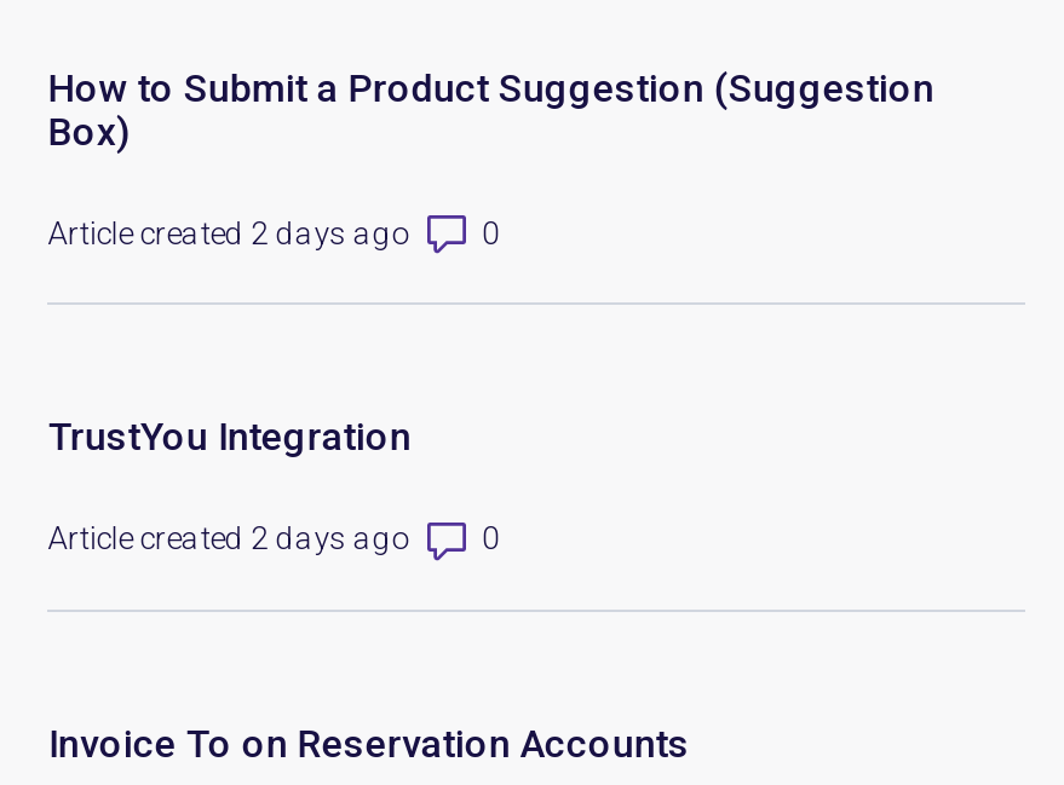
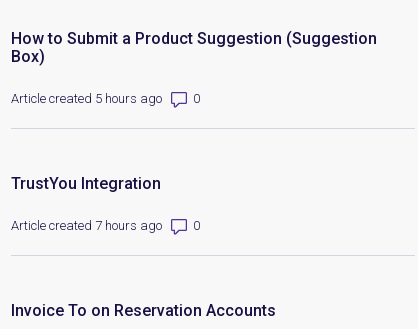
[48,214,406,250] Article created 2 days ago -> [11,91,162,106] Article created 5 hours ago
[48,520,406,556] Article created 2 days ago -> [11,218,162,233] Article created 7 hours ago

